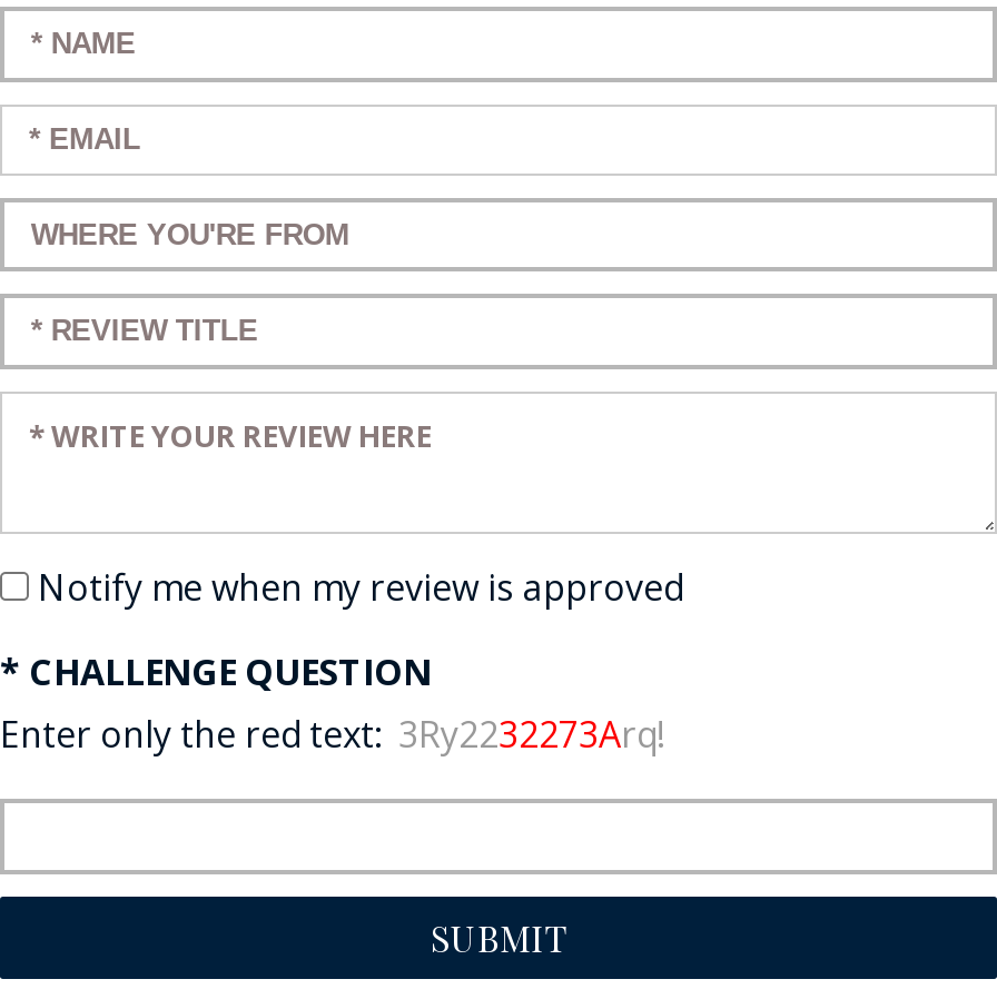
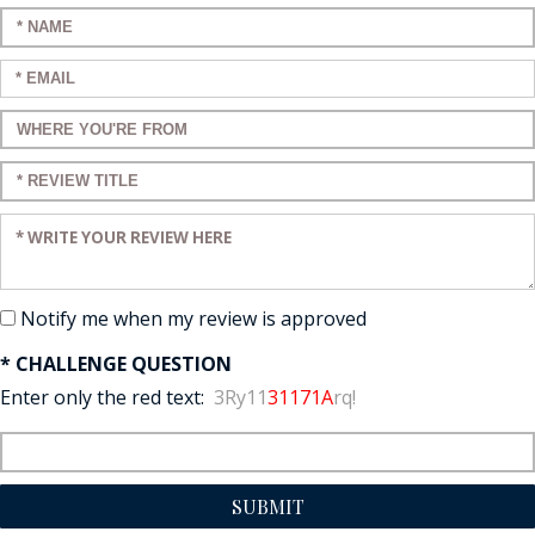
[0,710,663,759] Enter only the red text: 3Ry2232273Arq! -> [0,384,356,411] Enter only the red text: 3Ry1131171Arq!

